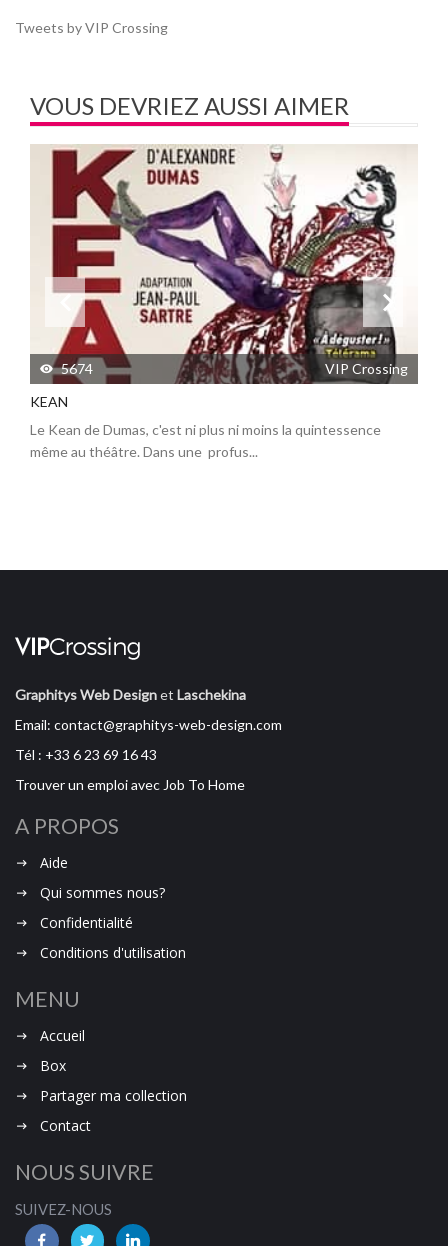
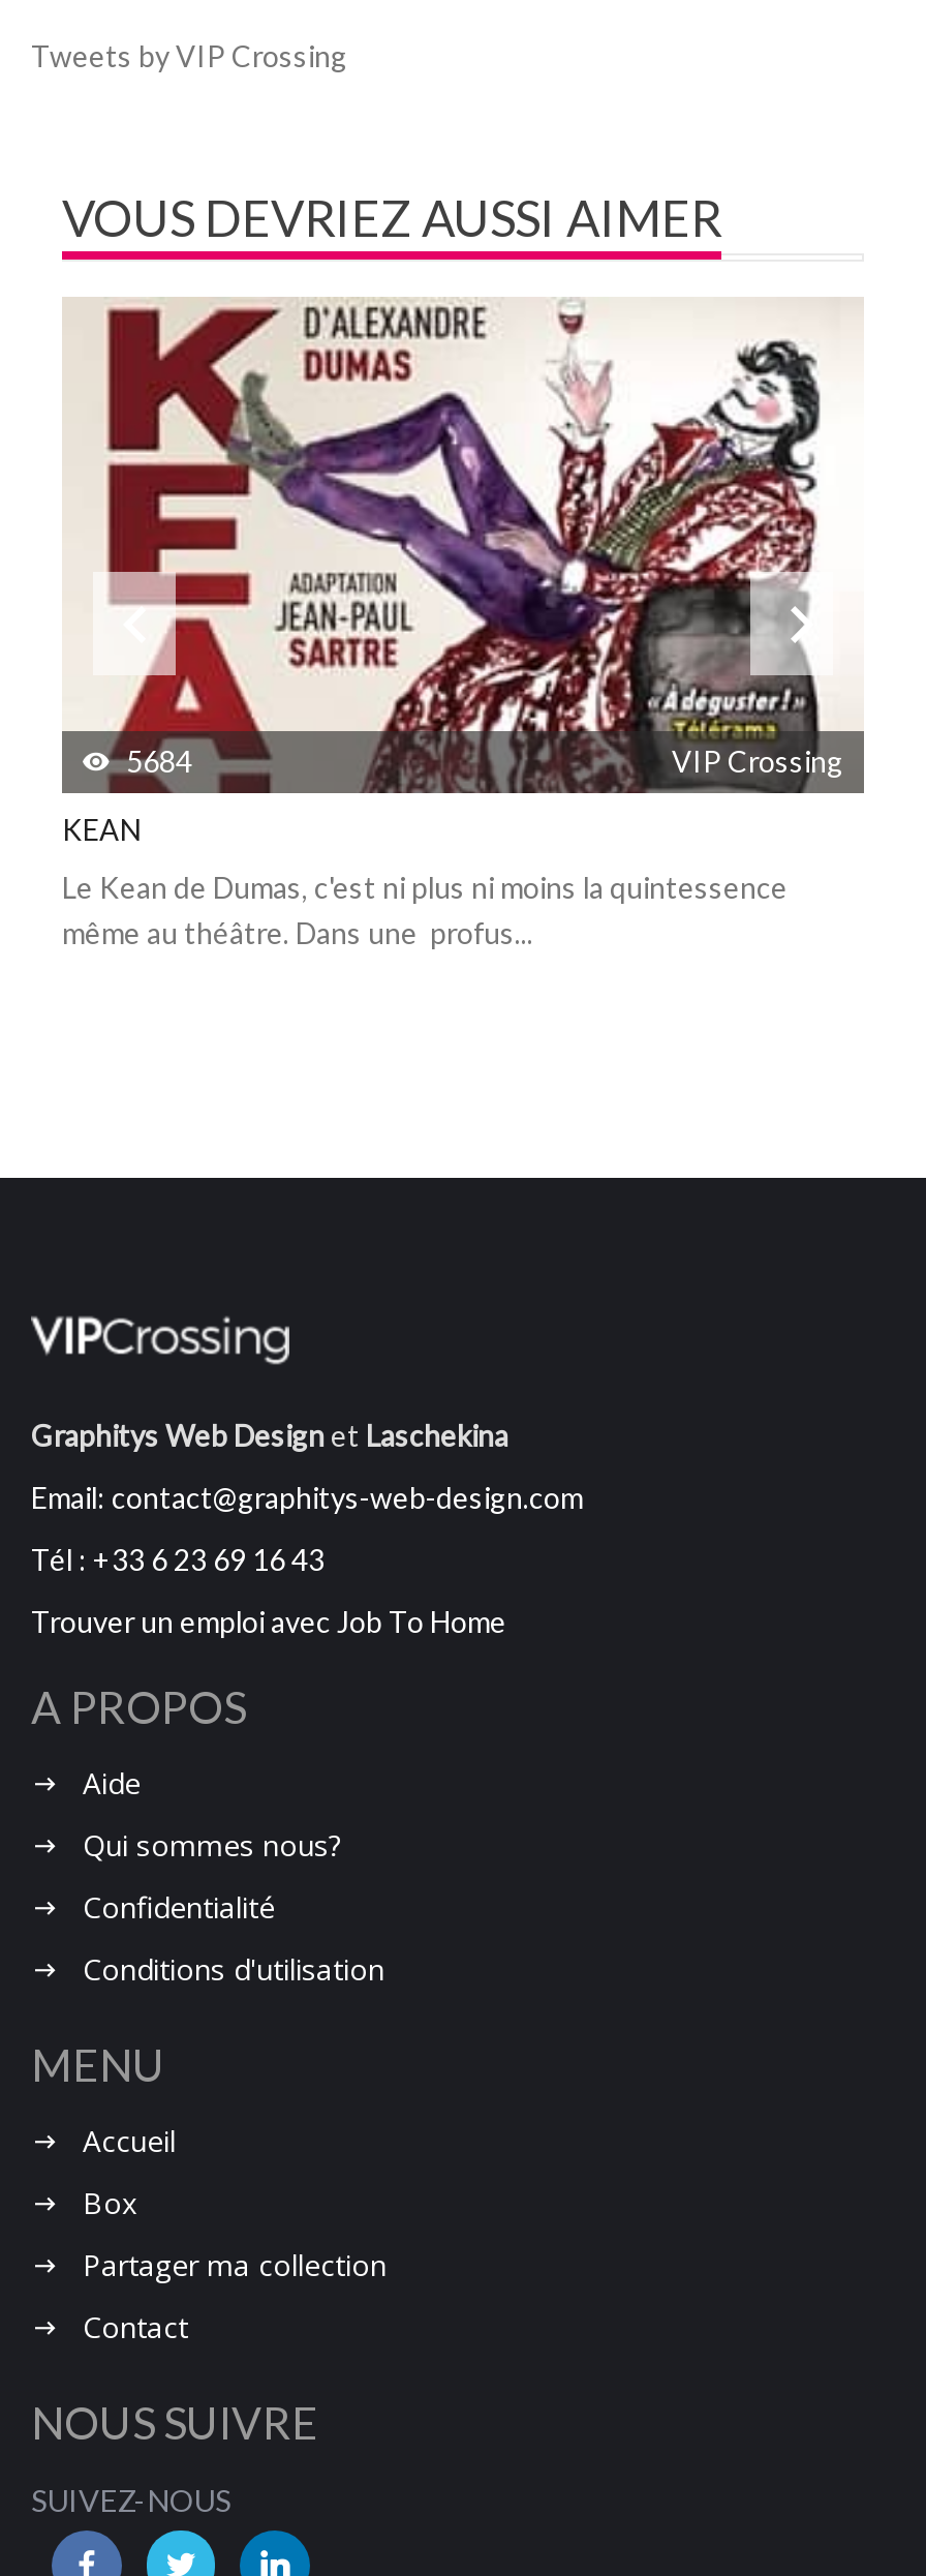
[58,360,93,377] 5674 -> [120,745,192,780] 5684

